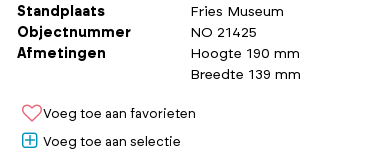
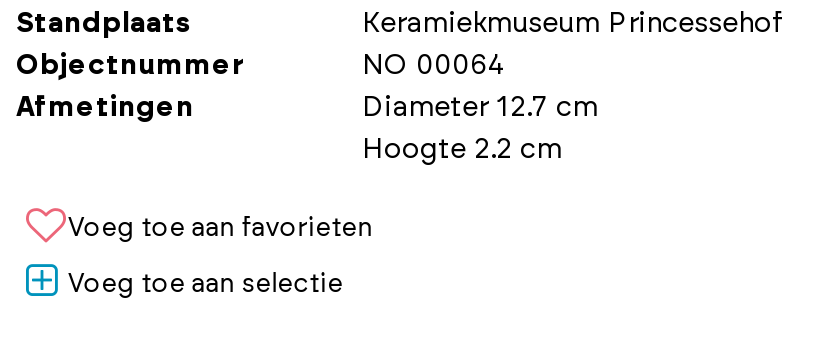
[190,5,284,19] Fries Museum -> [362,10,782,38] Keramiekmuseum Princessehof
[190,26,257,40] NO 21425 -> [362,52,506,80] NO 00064
[190,47,300,61] Hoogte 190 mm -> [362,94,598,122] Diameter 12.7 cm
[190,68,301,82] Breedte 139 mm -> [362,136,562,164] Hoogte 2.2 cm

